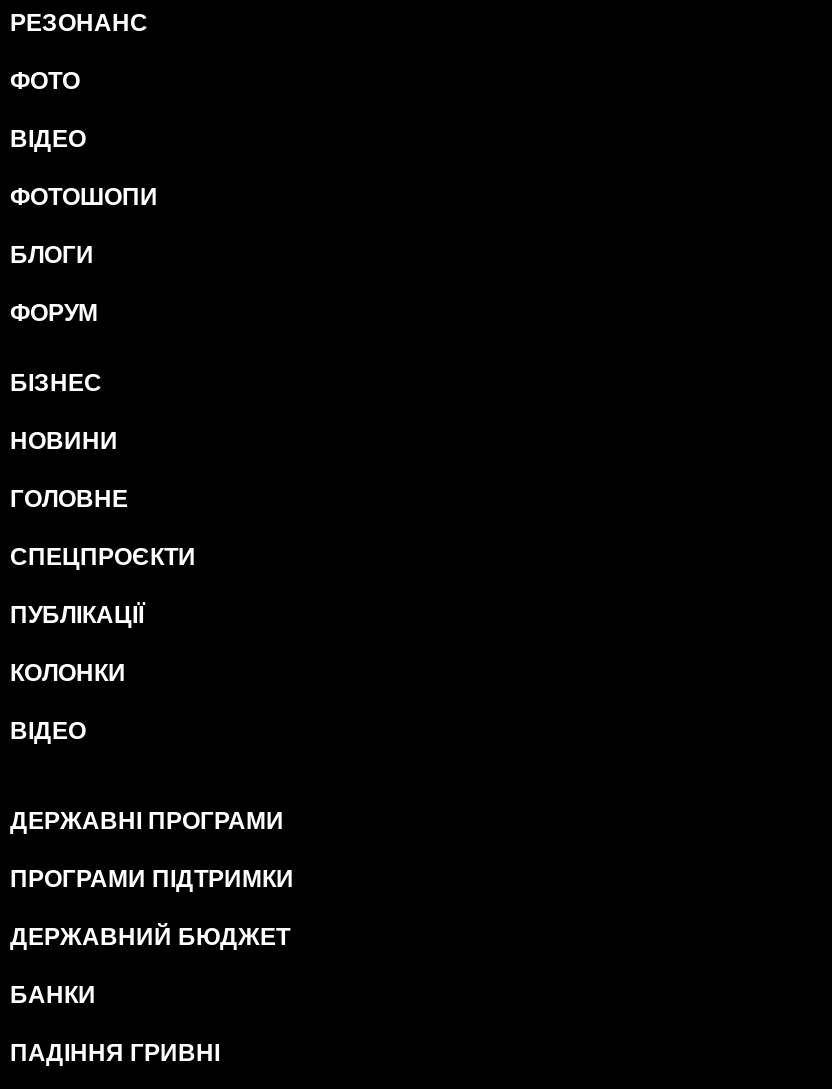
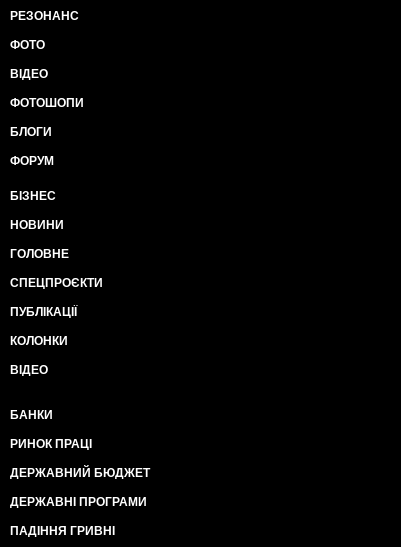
moved [10,807,290,951] -> [10,466,150,509]: ДЕРЖАВНИЙ БЮДЖЕТ | ДЕРЖАВНІ ПРОГРАМИ
[10,865,294,893] ПРОГРАМИ ПІДТРИМКИ -> none
moved [10,981,96,1009] -> [10,408,53,422]: БАНКИ
none -> [10,437,92,451] РИНОК ПРАЦІ

